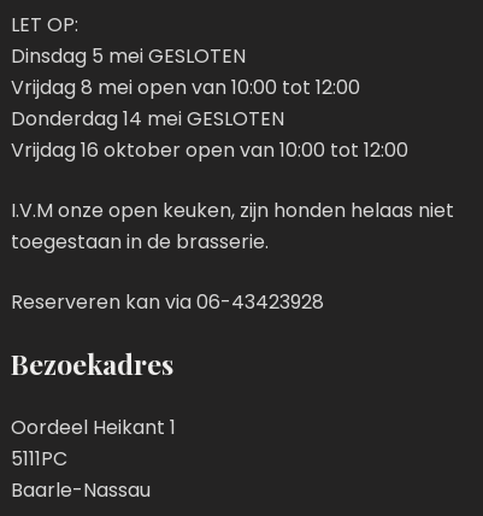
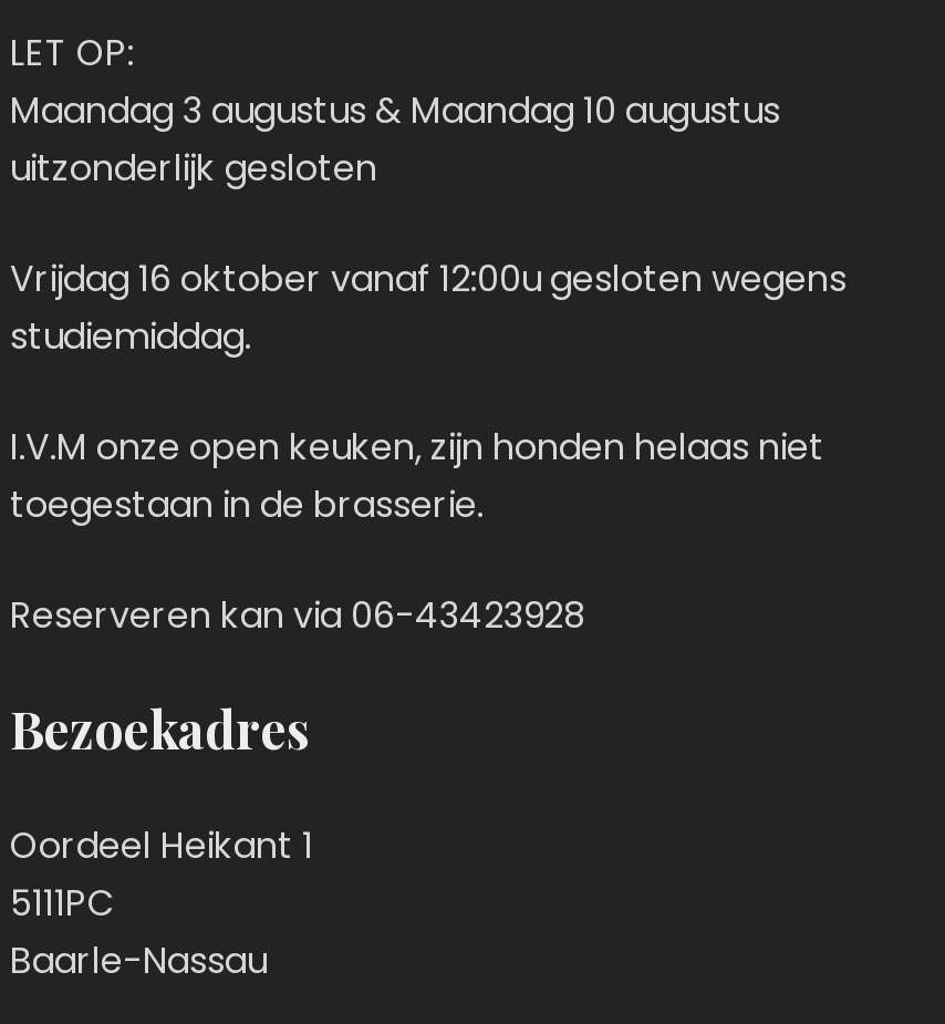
[11,42,408,164] Dinsdag 5 mei GESLOTEN | Vrijdag 8 mei open van 10:00 tot 12:00 | Donderdag 14 mei GESLOTEN | Vrijdag 16 oktober open van 10:00 tot 12:00 -> [10,85,847,362] Maandag 3 augustus & Maandag 10 augustus | uitzonderlijk gesloten | Vrijdag 16 oktober vanaf 12:00u gesloten wegens | studiemiddag.

